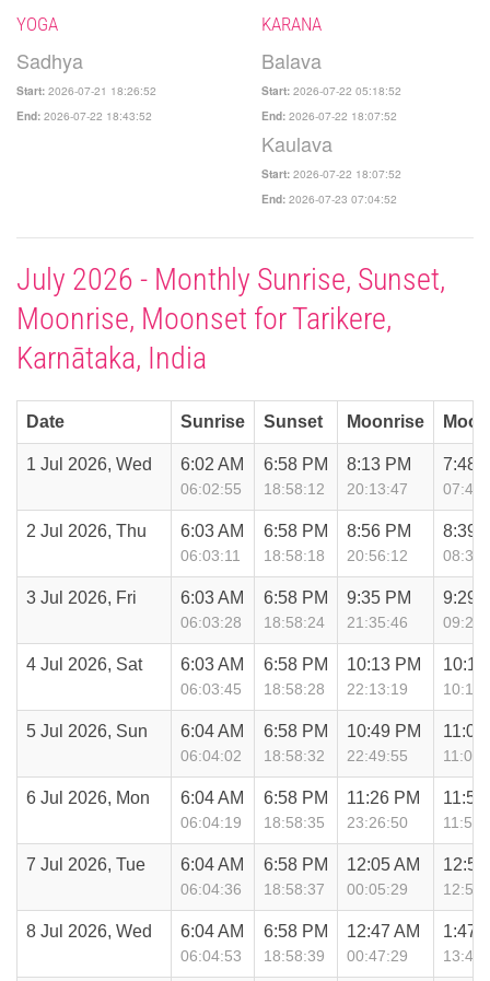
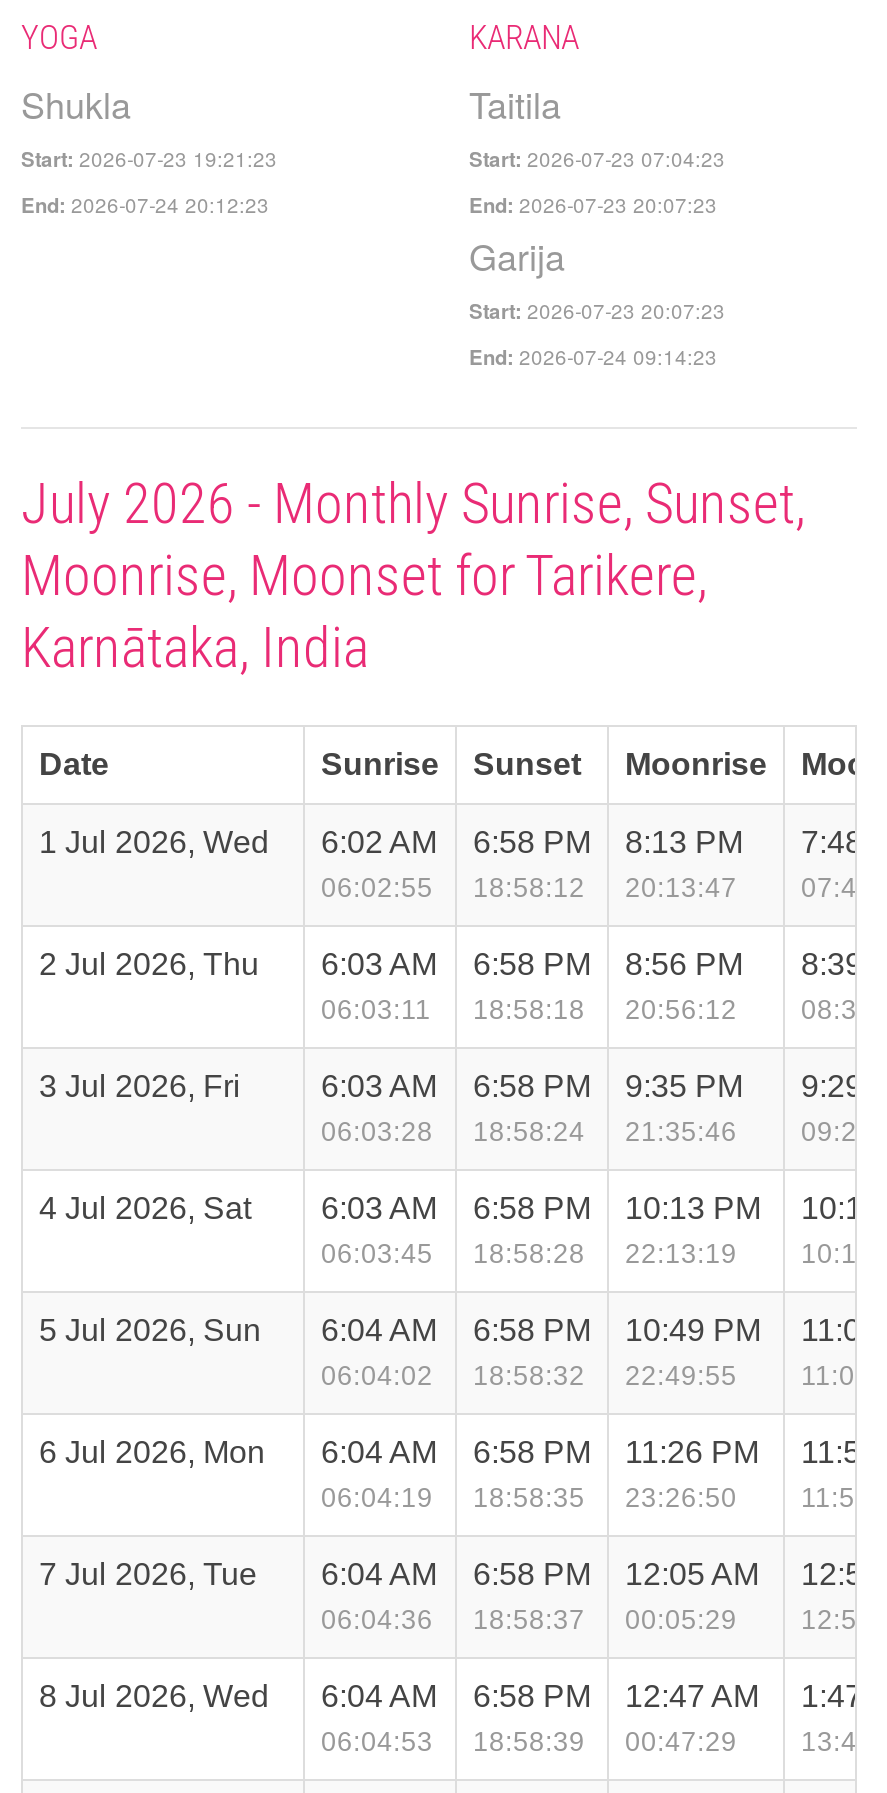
[16,46,156,99] Sadhya | Start: 2026-07-21 18:26:52 -> [21,77,277,173] Shukla | Start: 2026-07-23 19:21:23
[261,46,401,99] Balava | Start: 2026-07-22 05:18:52 -> [469,77,725,173] Taitila | Start: 2026-07-23 07:04:23
[16,108,152,124] End: 2026-07-22 18:43:52 -> [21,190,269,220] End: 2026-07-24 20:12:23
[261,108,401,181] End: 2026-07-22 18:07:52 | Kaulava | Start: 2026-07-22 18:07:52 -> [469,190,725,325] End: 2026-07-23 20:07:23 | Garija | Start: 2026-07-23 20:07:23
[261,190,397,207] End: 2026-07-23 07:04:52 -> [469,341,717,371] End: 2026-07-24 09:14:23

